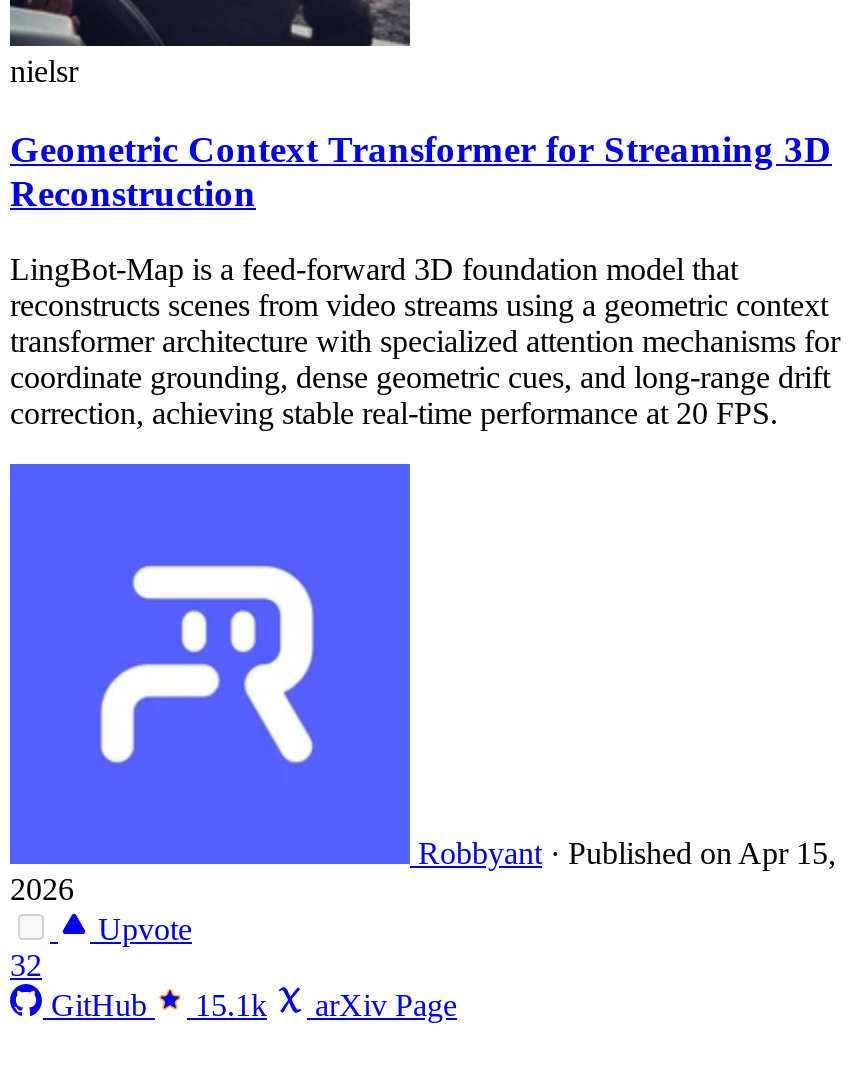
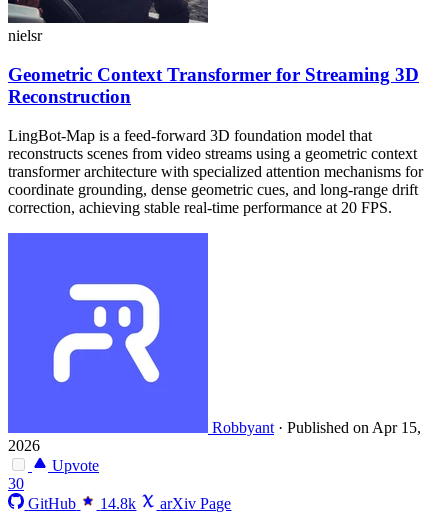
[10,949,42,983] 32 -> [8,474,24,491] 30
[51,989,457,1023] GitHub 15.1k arXiv Page -> [28,494,231,511] GitHub 14.8k arXiv Page

